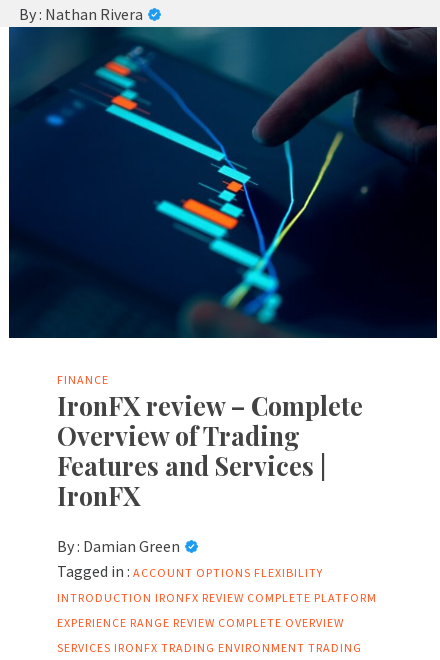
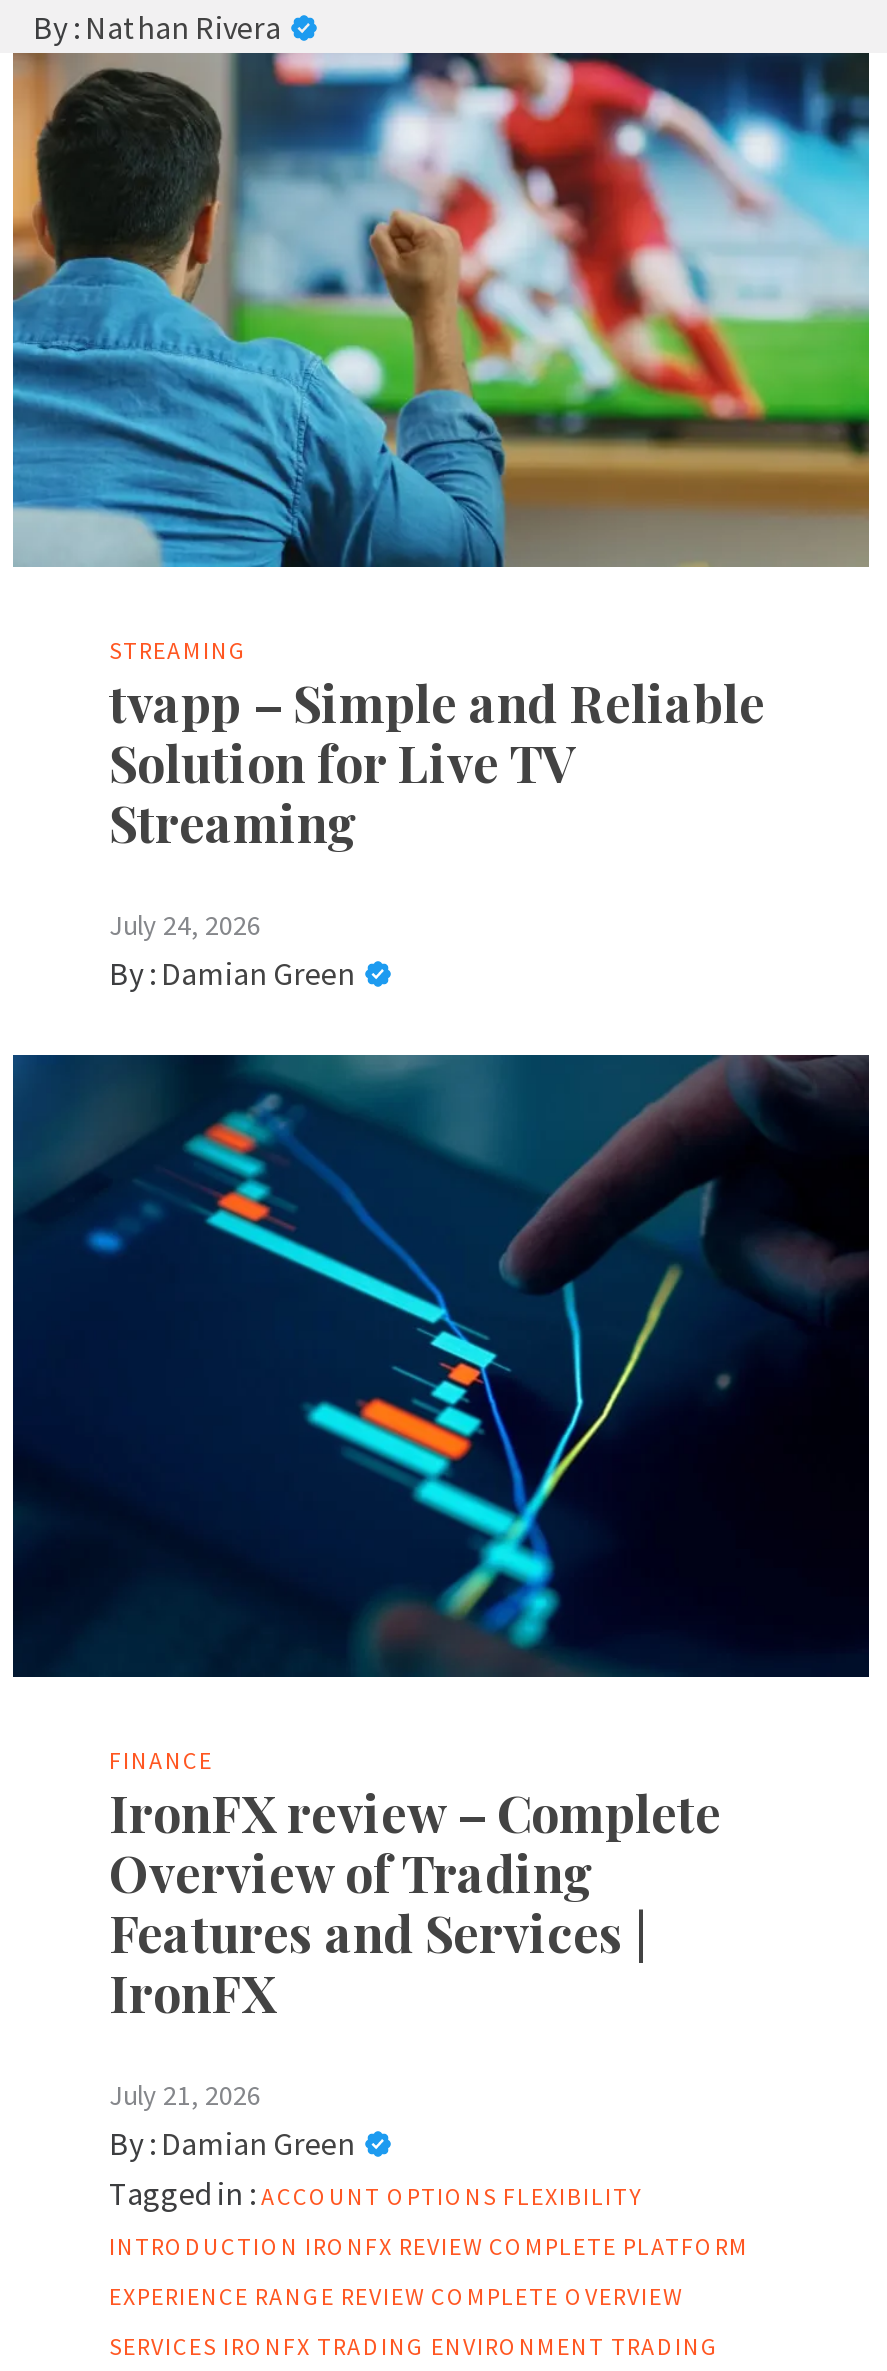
none -> [11,52,871,993] [image] | STREAMING | tvapp – Simple and Reliable | Solution for Live TV | Streaming | July 24, 2026 | By : Damian Green
none -> [109,2078,261,2114] July 21, 2026

